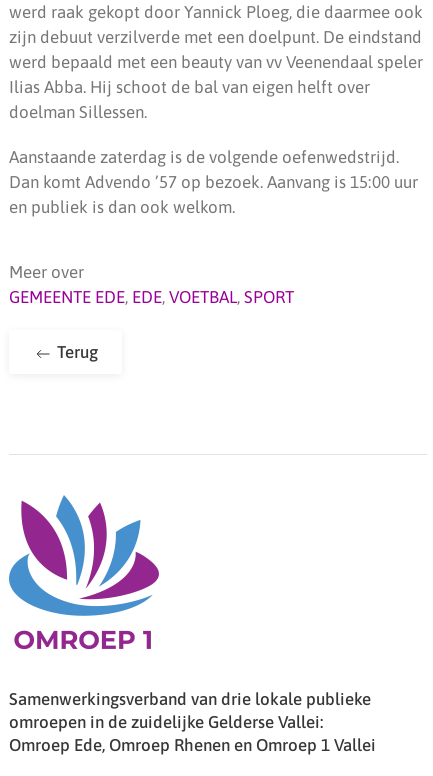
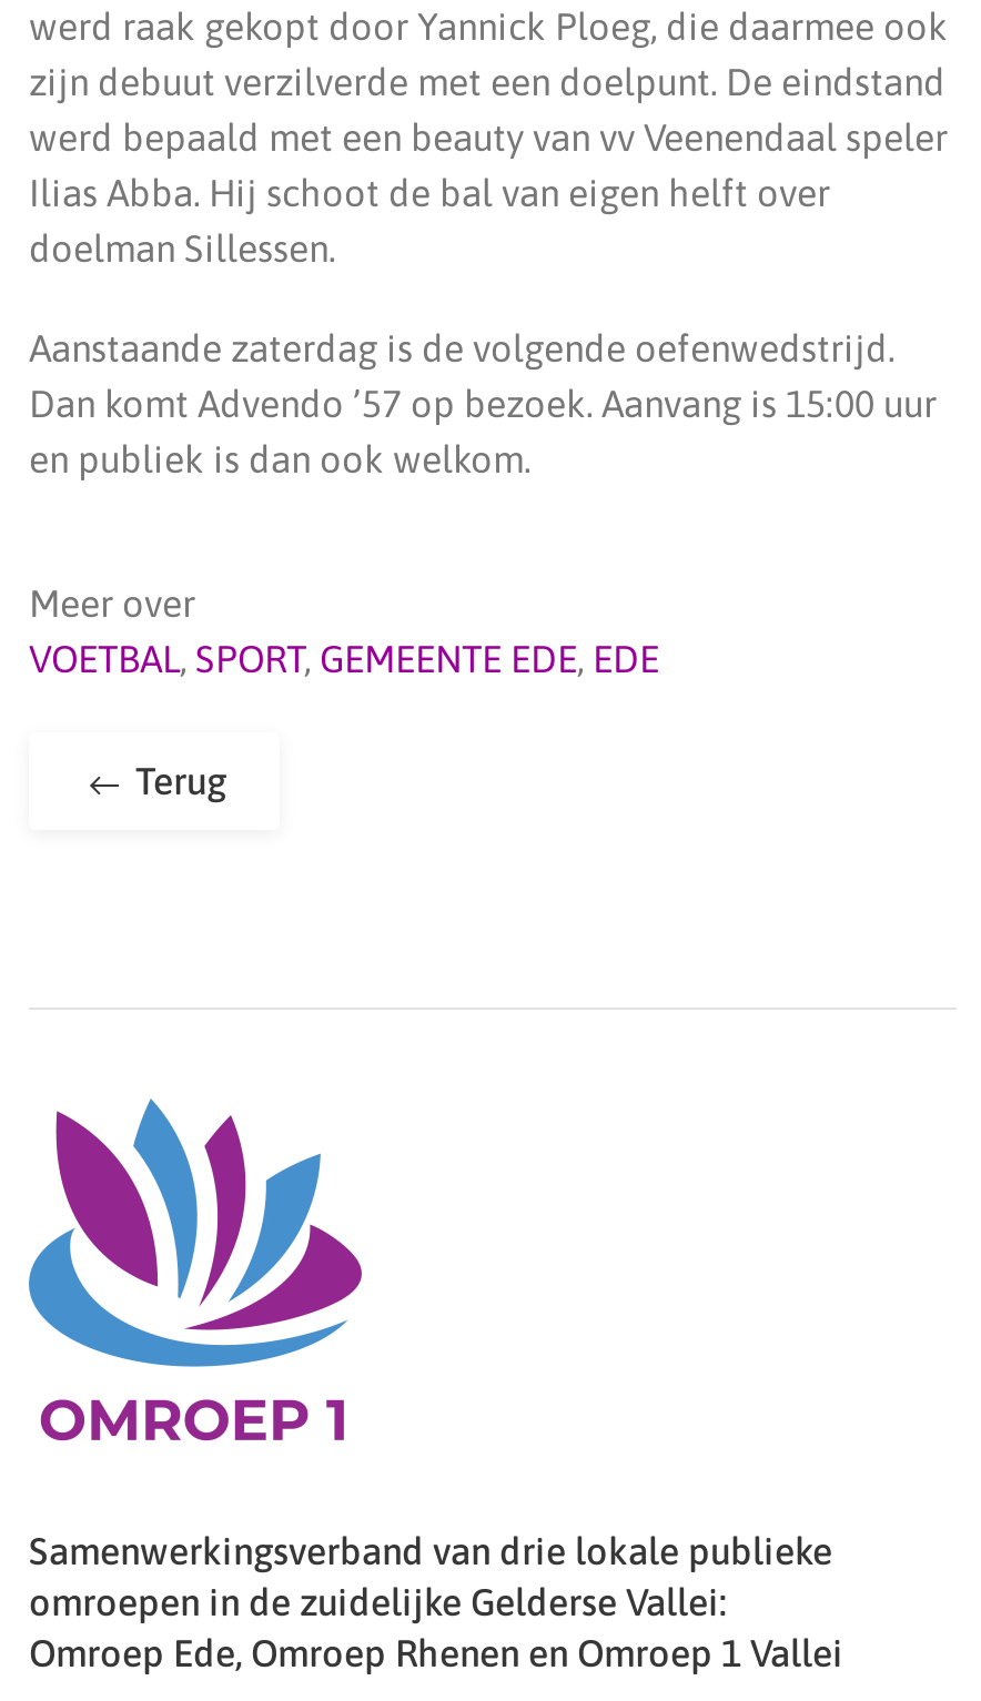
[9,287,294,307] GEMEENTE EDE, EDE, VOETBAL, SPORT -> [29,637,659,682] VOETBAL, SPORT, GEMEENTE EDE, EDE

